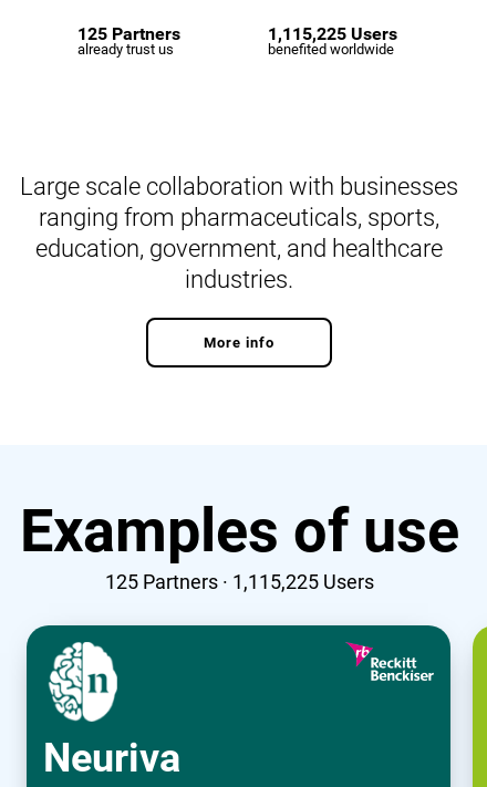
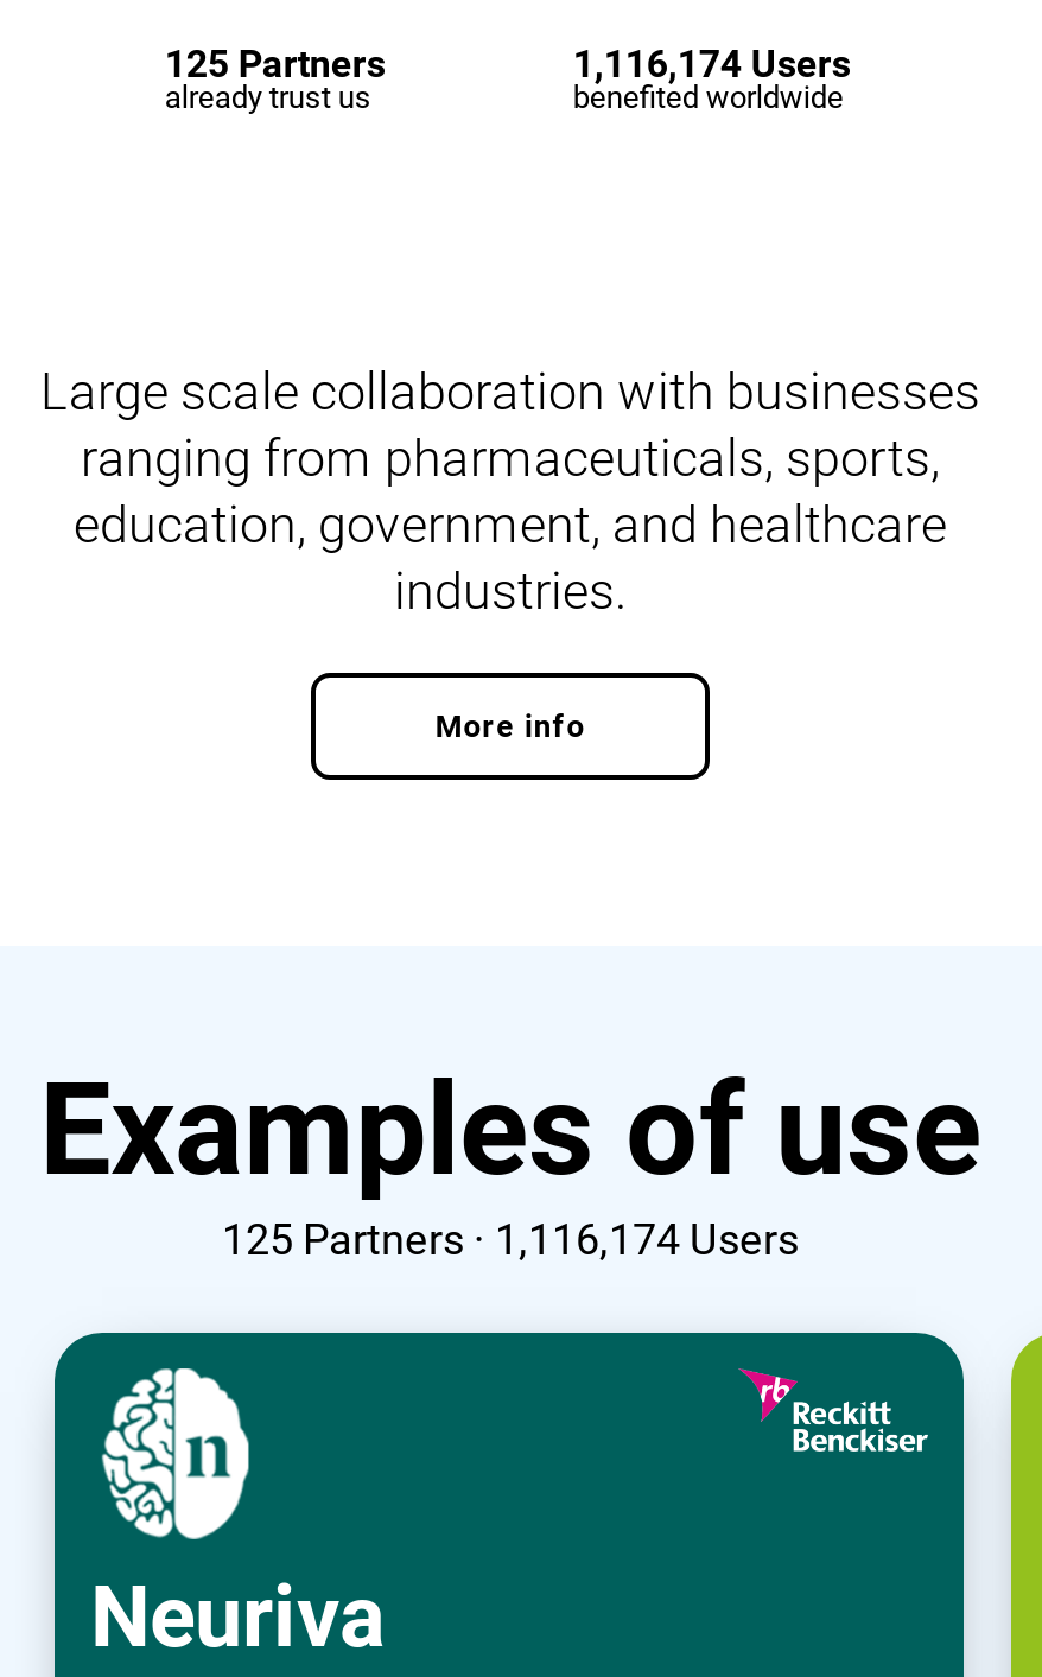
[268,23,398,44] 1,115,225 Users -> [573,41,851,86] 1,116,174 Users
[105,570,374,593] 125 Partners · 1,115,225 Users -> [222,1214,799,1264] 125 Partners · 1,116,174 Users

